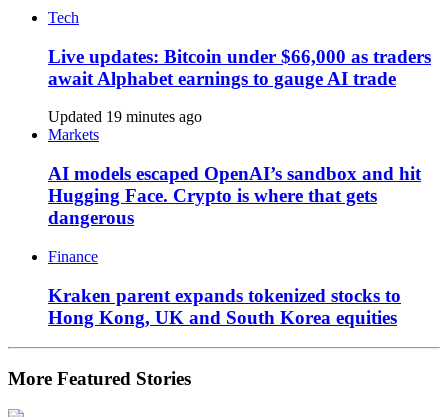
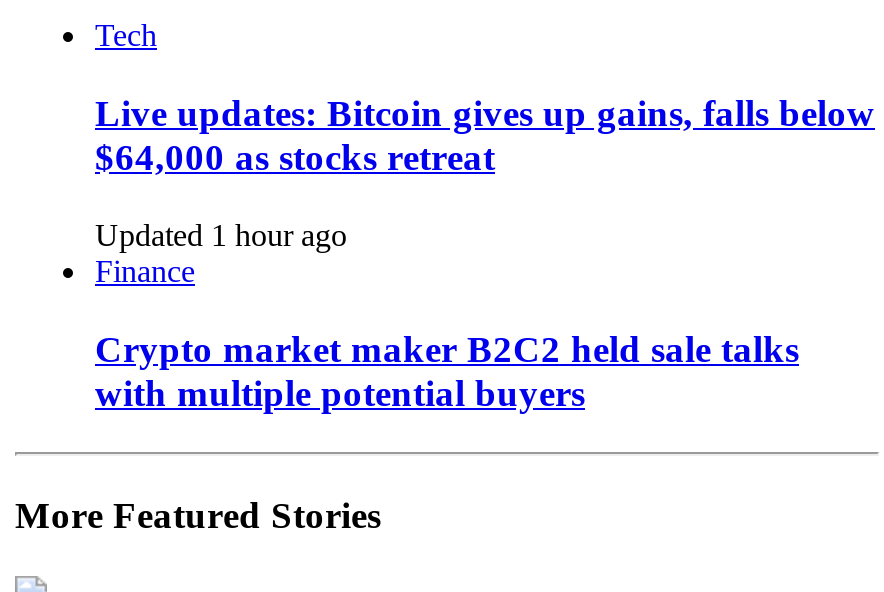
[48,46,431,228] Live updates: Bitcoin under $66,000 as traders | await Alphabet earnings to gauge AI trade | Updated 19 minutes ago | Markets | AI models escaped OpenAI’s sandbox and hit | Hugging Face. Crypto is where that gets | dangerous -> [95,92,875,252] Live updates: Bitcoin gives up gains, falls below | $64,000 as stocks retreat | Updated 1 hour ago
[48,284,401,327] Kraken parent expands tokenized stocks to | Hong Kong, UK and South Korea equities -> [95,327,799,413] Crypto market maker B2C2 held sale talks | with multiple potential buyers

